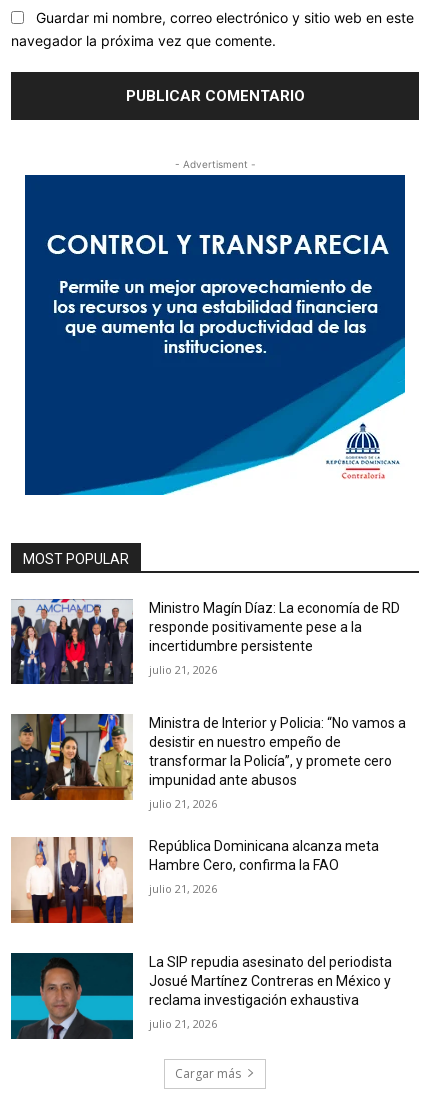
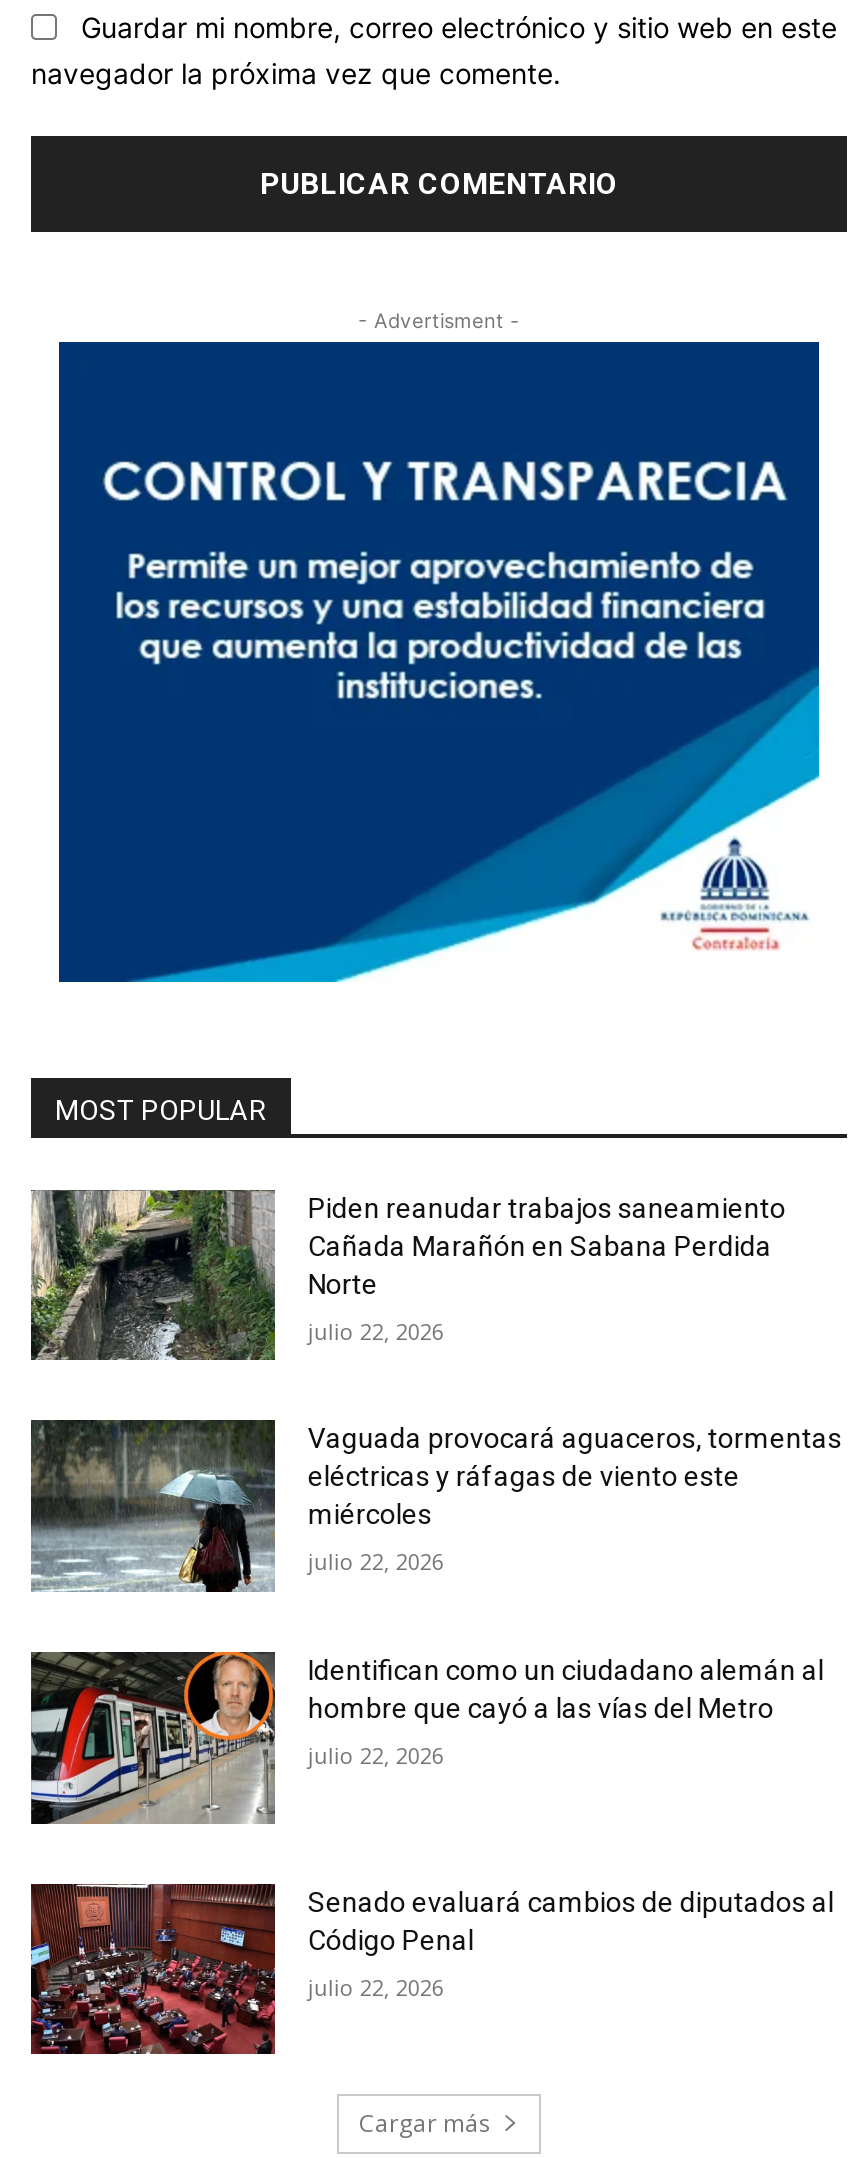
[11,598,400,685] [image] | Ministro Magín Díaz: La economía de RD | responde positivamente pese a la | incertidumbre persistente -> [31,1188,786,1362] [image] | Piden reanudar trabajos saneamiento | Cañada Marañón en Sabana Perdida | Norte
[149,662,217,677] julio 21, 2026 -> [308,1315,444,1345] julio 22, 2026
[11,713,406,801] [image] | Ministra de Interior y Policia: “No vamos a | desistir en nuestro empeño de | transformar la Policía”, y promete cero | impunidad ante abusos -> [31,1418,842,1594] [image] | Vaguada provocará aguaceros, tormentas | eléctricas y ráfagas de viento este | miércoles
[149,796,217,811] julio 21, 2026 -> [308,1547,444,1577] julio 22, 2026
[10,837,379,924] [image] | República Dominicana alcanza meta | Hambre Cero, confirma la FAO -> [29,1650,824,1824] [image] | Identifican como un ciudadano alemán al | hombre que cayó a las vías del Metro
[149,881,217,896] julio 21, 2026 -> [308,1740,444,1770] julio 22, 2026
[10,952,392,1040] [image] | La SIP repudia asesinato del periodista | Josué Martínez Contreras en México y | reclama investigación exhaustiva -> [29,1882,834,2056] [image] | Senado evaluará cambios de diputados al | Código Penal
[149,1016,217,1031] julio 21, 2026 -> [308,1971,444,2001] julio 22, 2026

